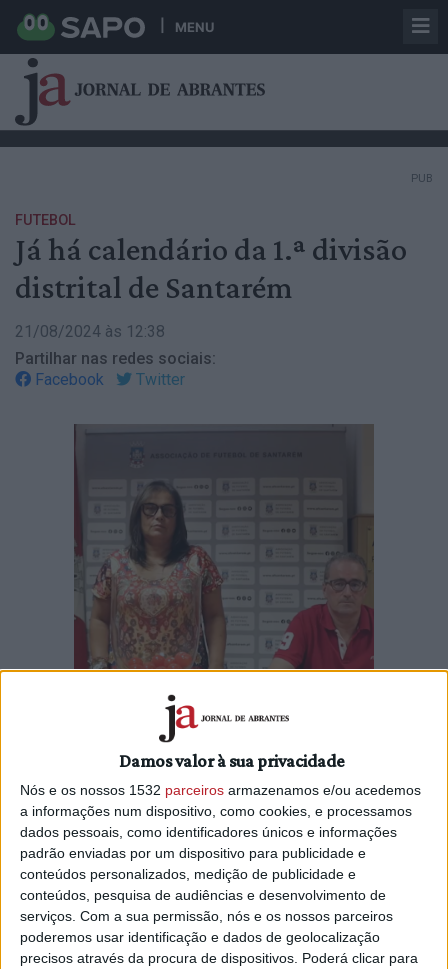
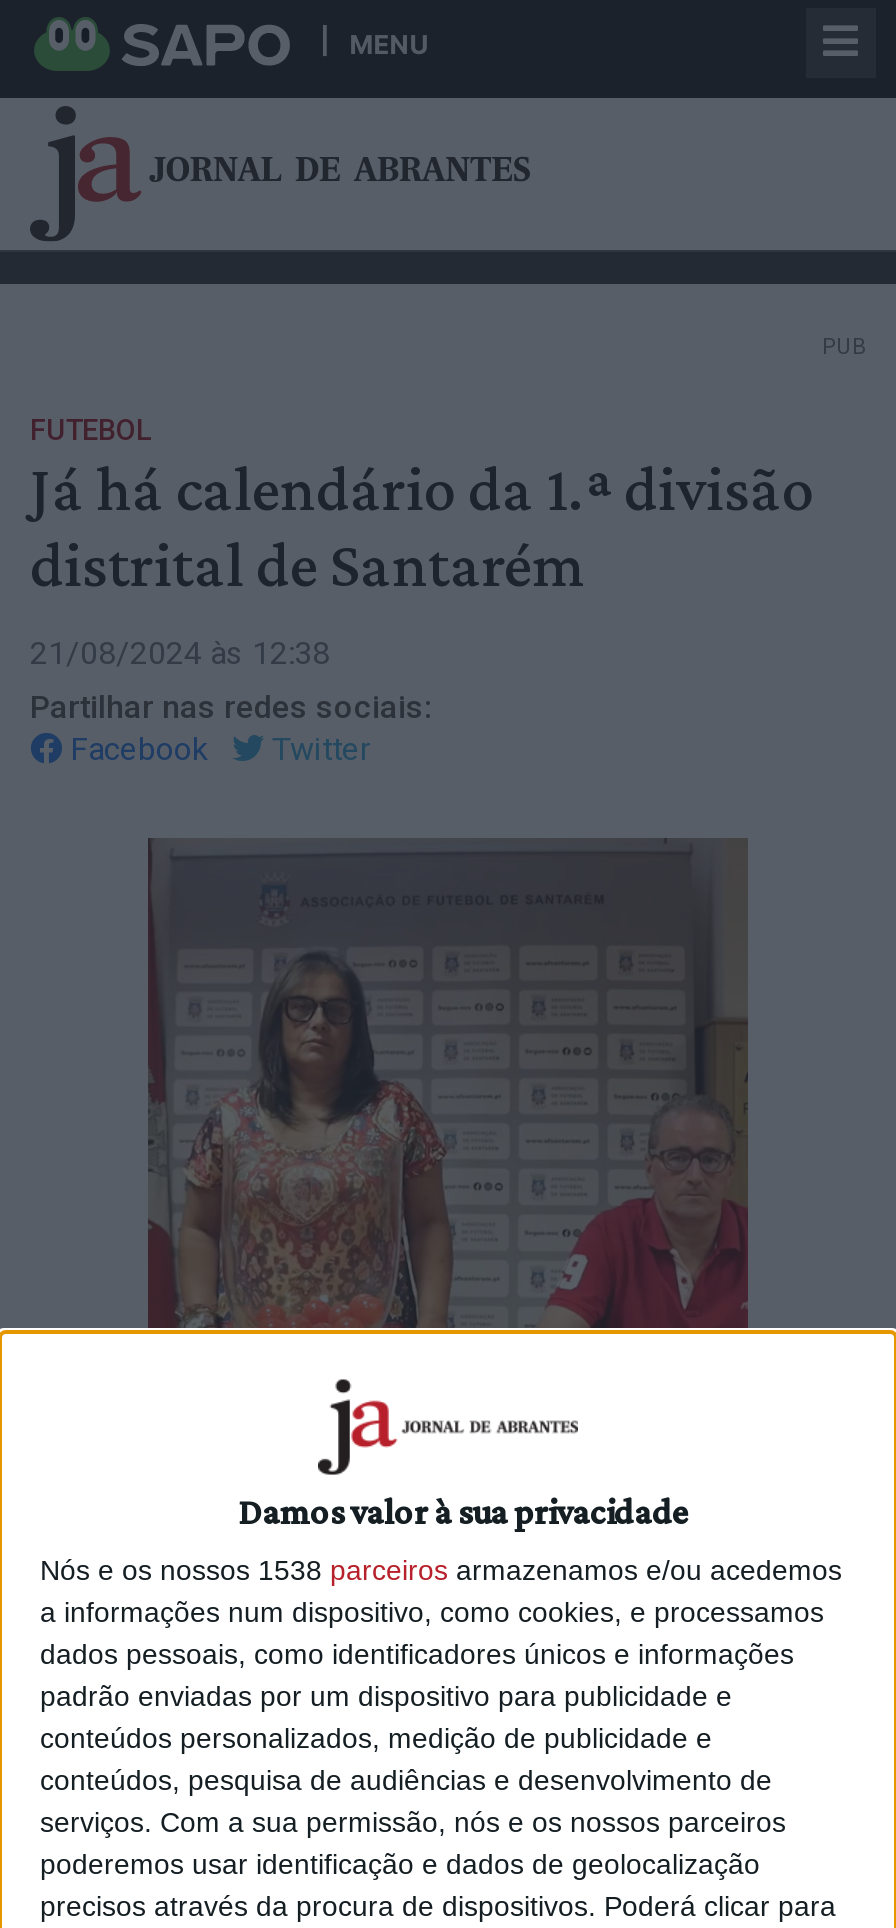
[20,782,421,798] Nós e os nossos 1532 parceiros armazenamos e/ou acedemos -> [40,1554,842,1586] Nós e os nossos 1538 parceiros armazenamos e/ou acedemos

